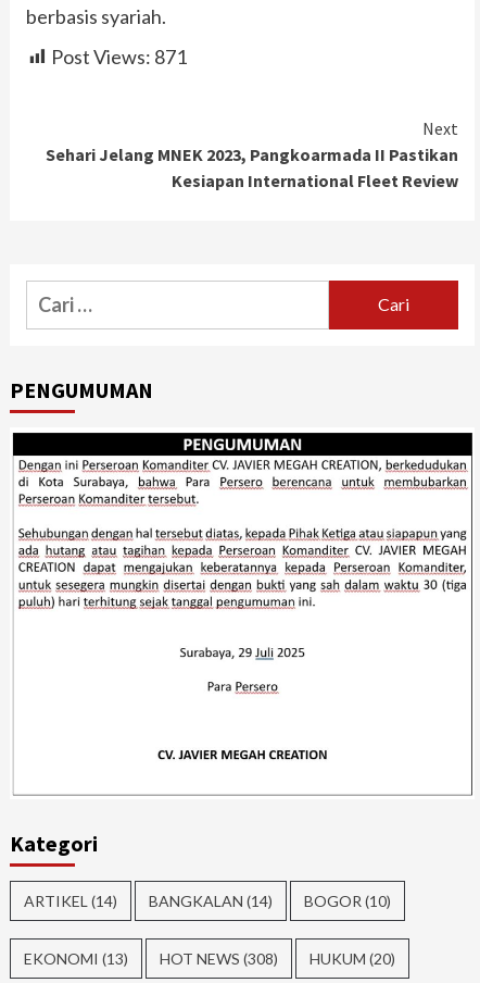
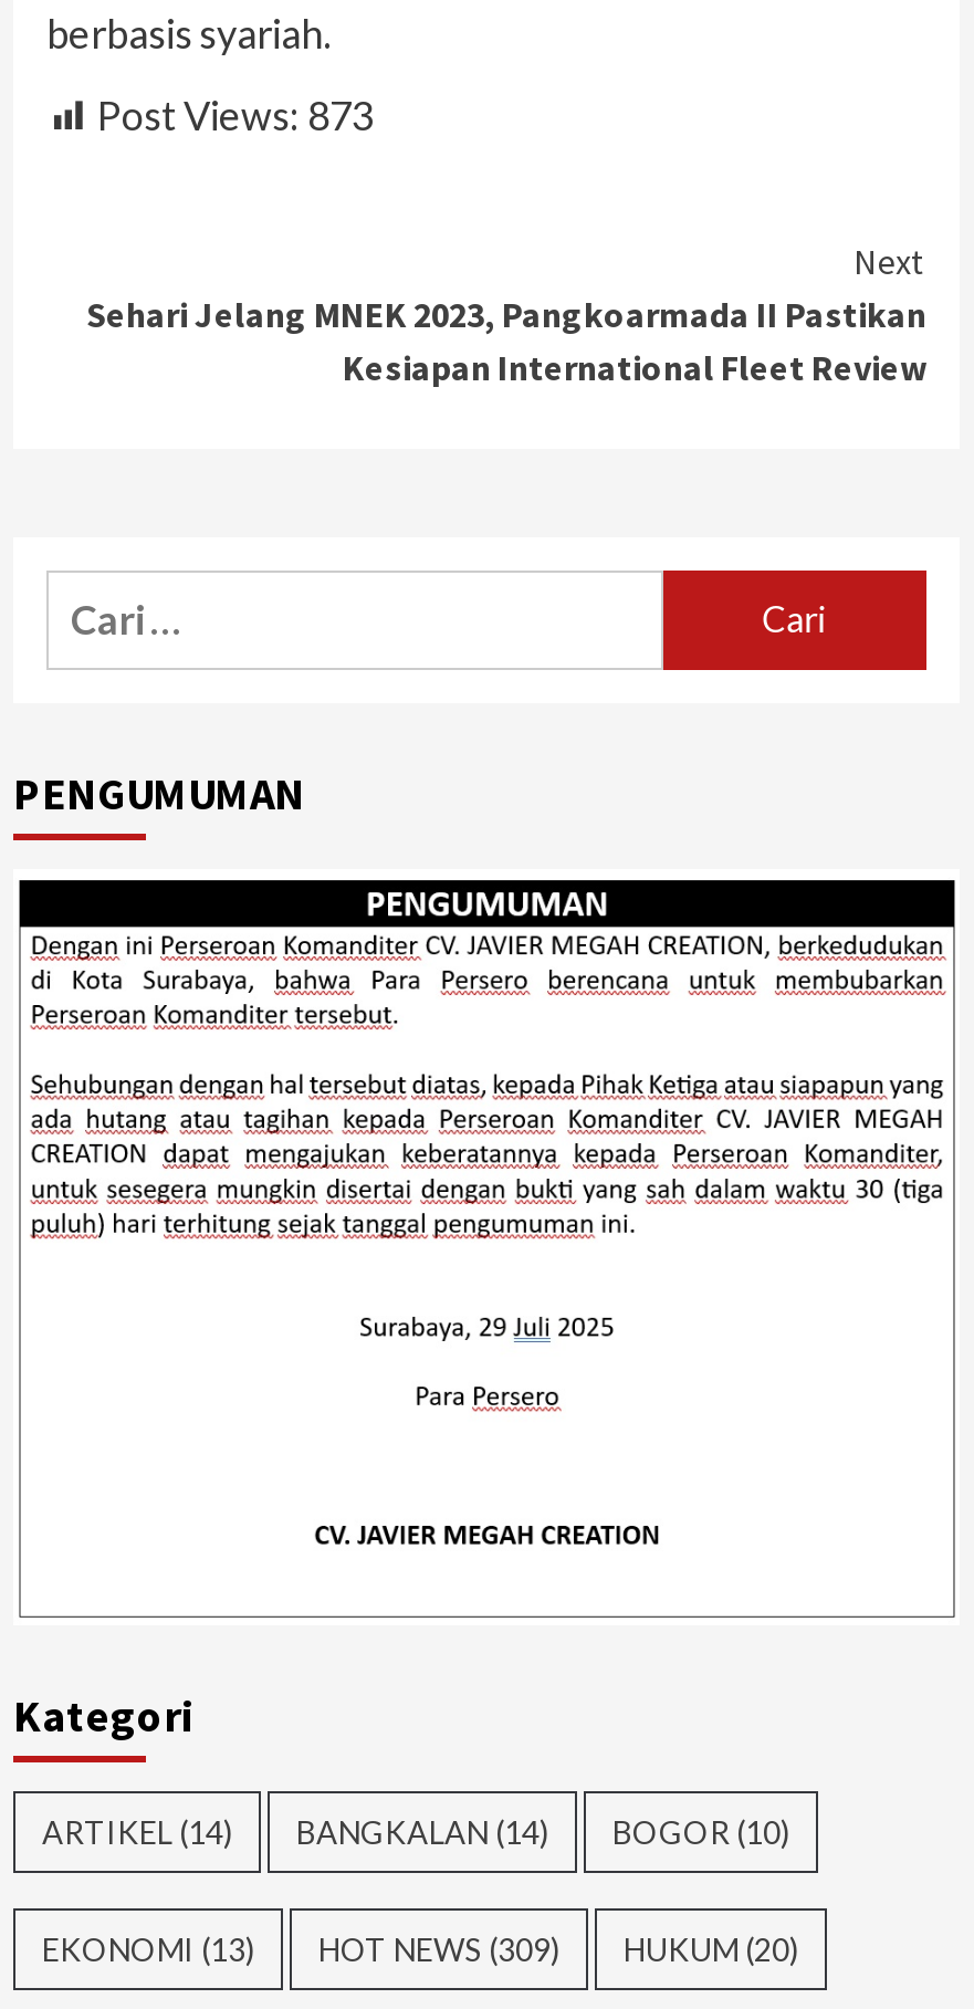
[51,44,187,68] Post Views: 871 -> [97,90,374,139] Post Views: 873
[24,949,395,968] EKONOMI (13) HOT NEWS (308) HUKUM (20) -> [42,1930,798,1968] EKONOMI (13) HOT NEWS (309) HUKUM (20)

